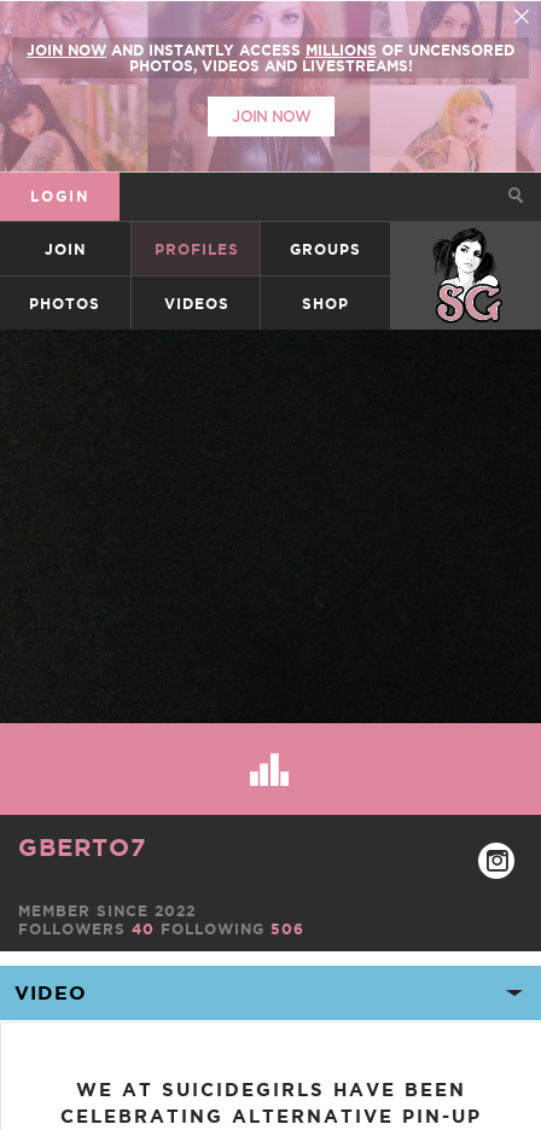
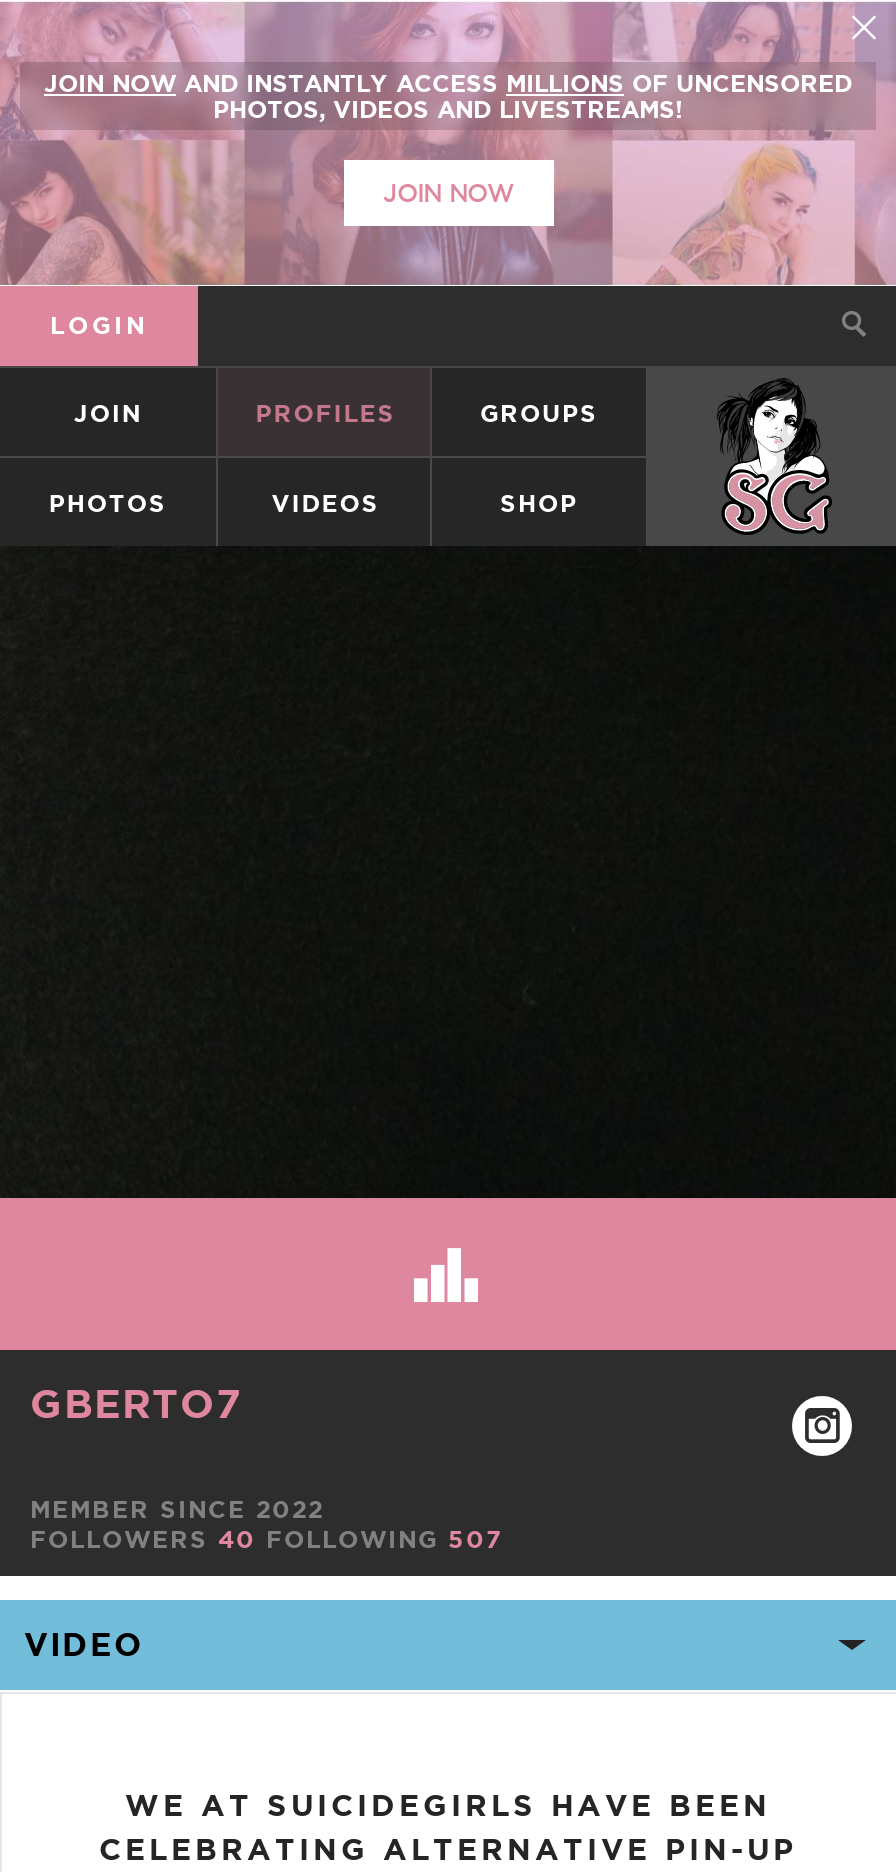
[18,921,304,937] FOLLOWERS 40 FOLLOWING 506 -> [30,1526,502,1552] FOLLOWERS 40 FOLLOWING 507

